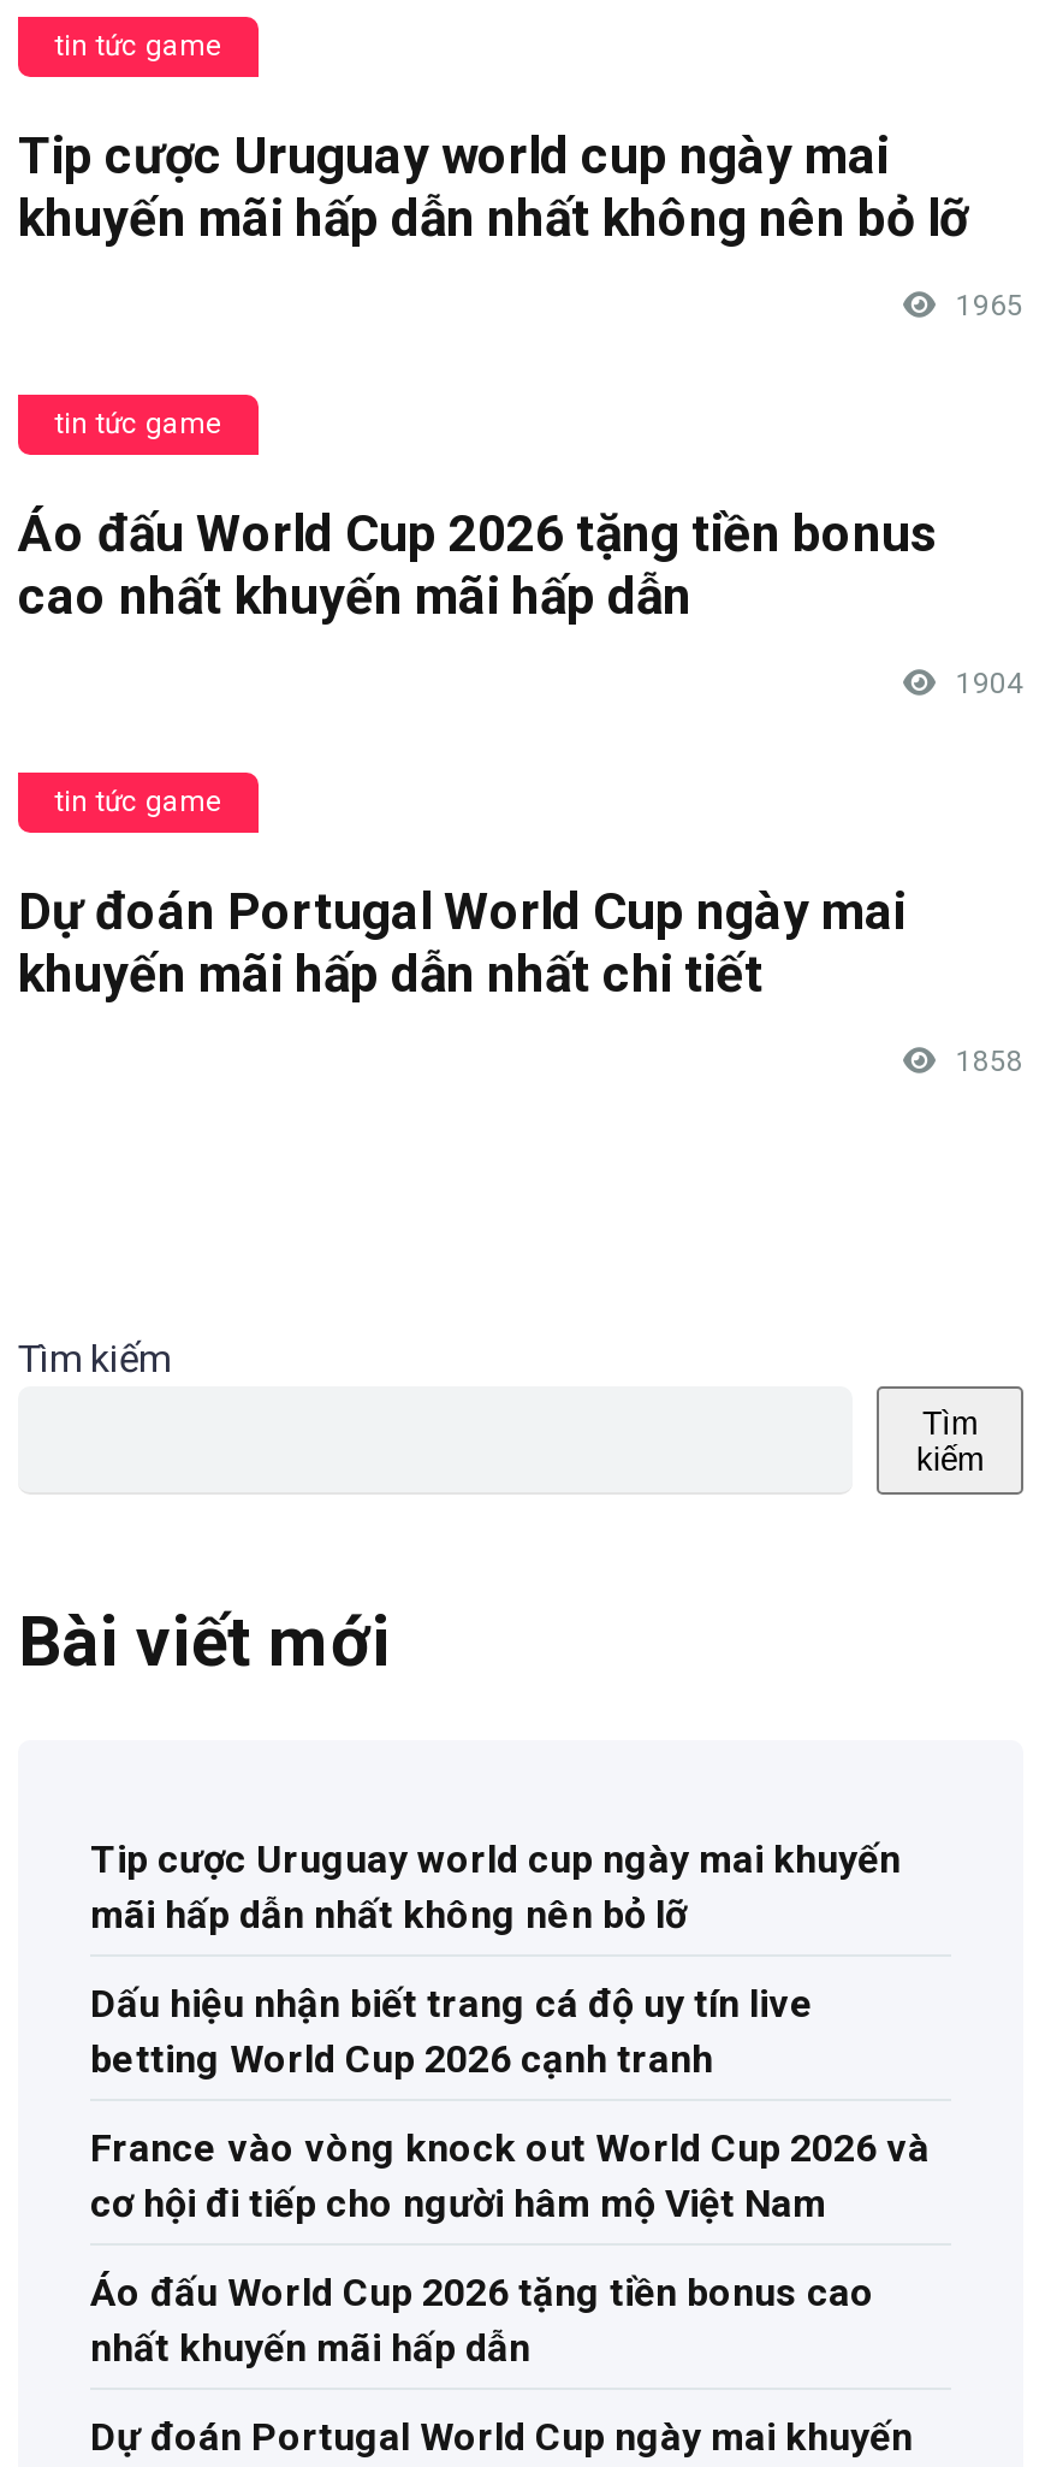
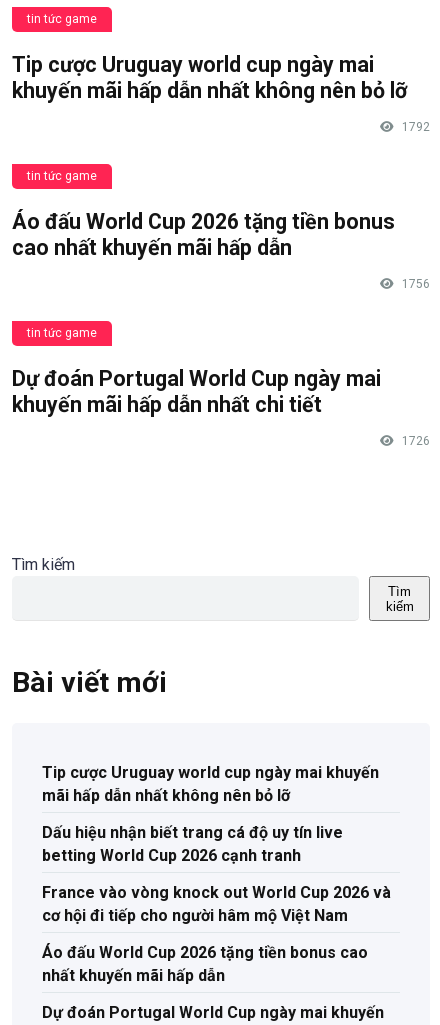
[949,289,1023,323] 1965 -> [399,120,430,134] 1792
[949,667,1023,701] 1904 -> [399,277,430,291] 1756
[949,1045,1023,1079] 1858 -> [399,434,430,448] 1726

